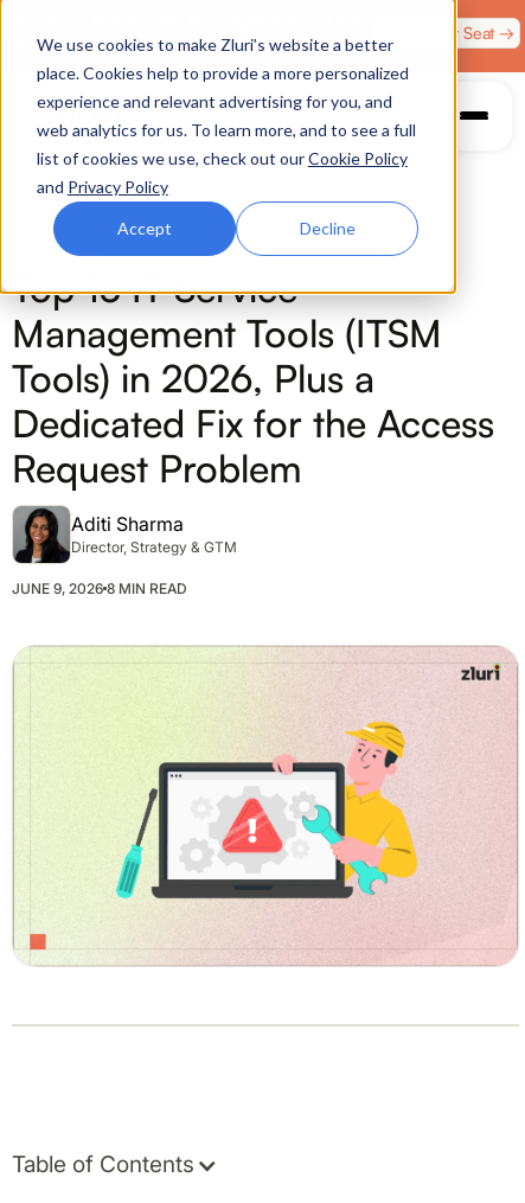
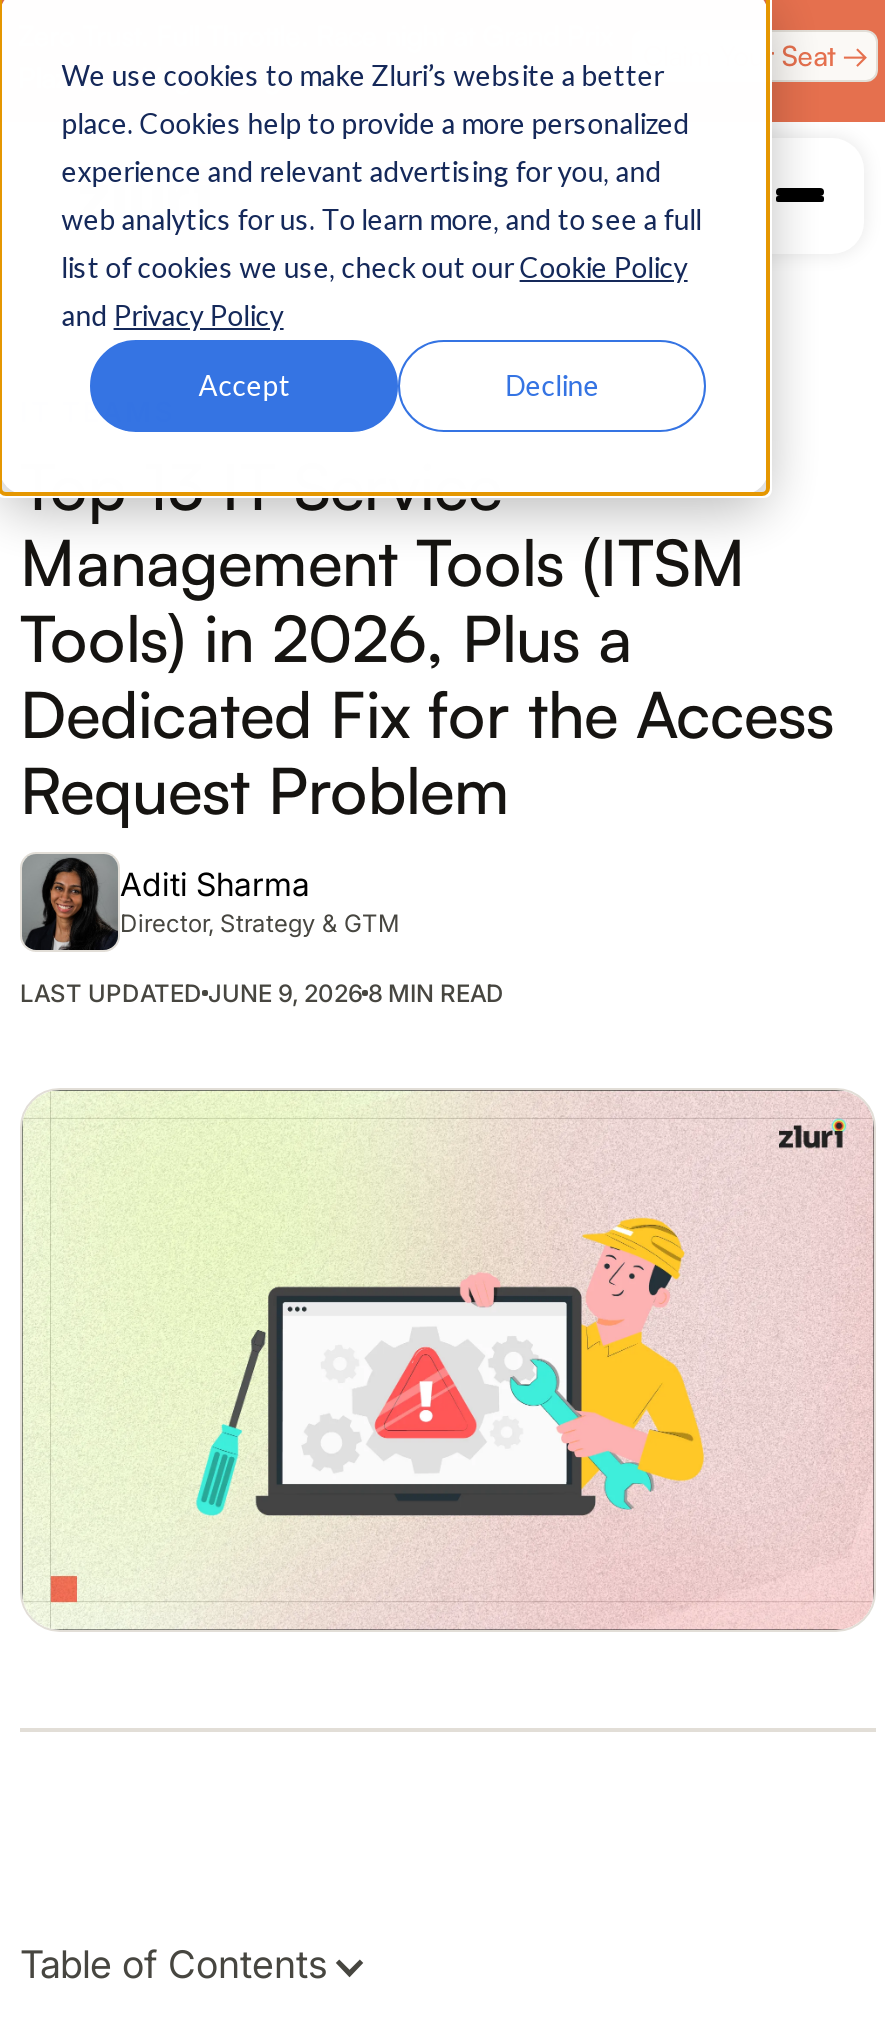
[12,579,187,597] JUNE 9, 2026 8 MIN READ -> [20,978,504,1008] LAST UPDATED JUNE 9, 2026 8 MIN READ

